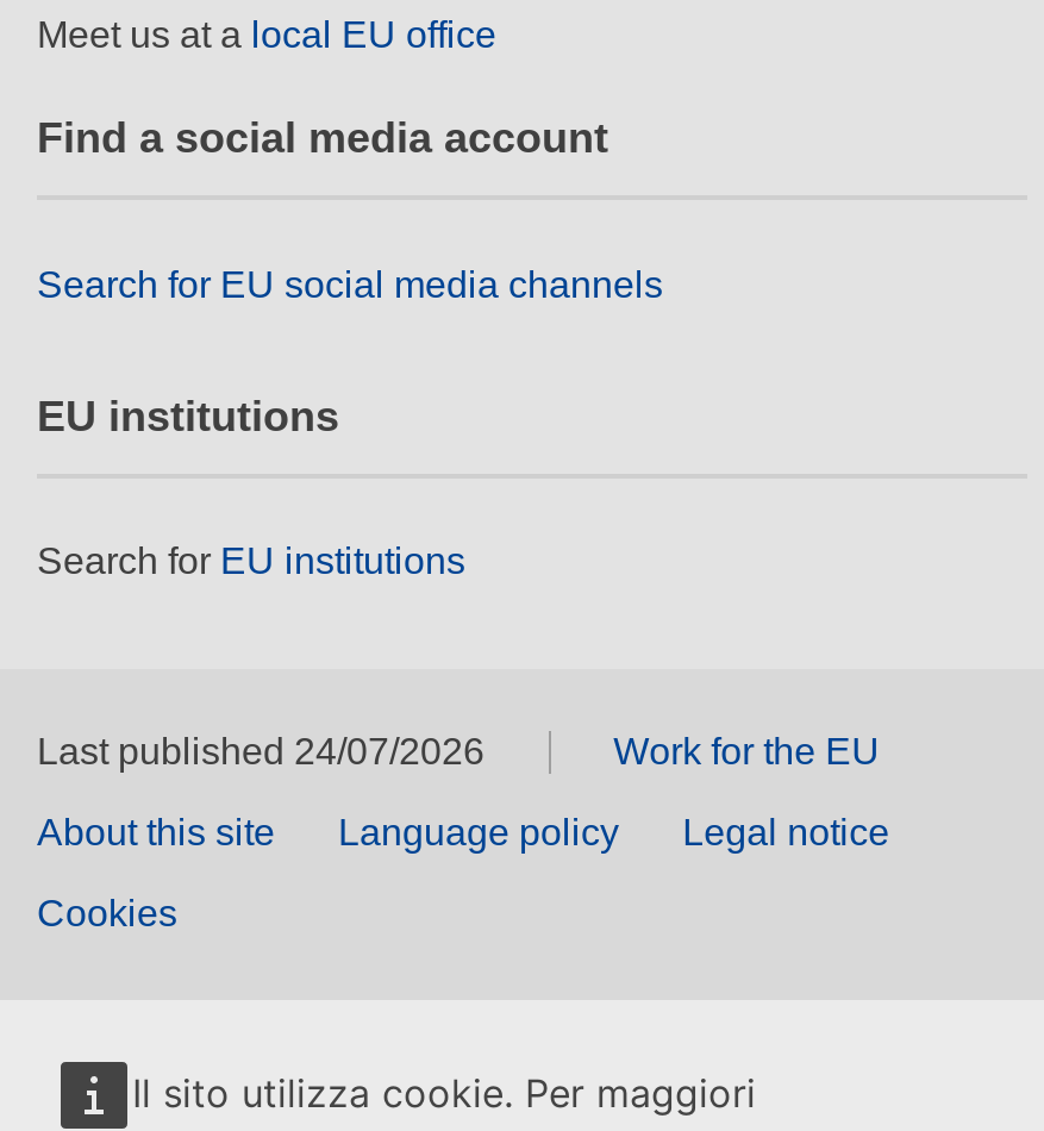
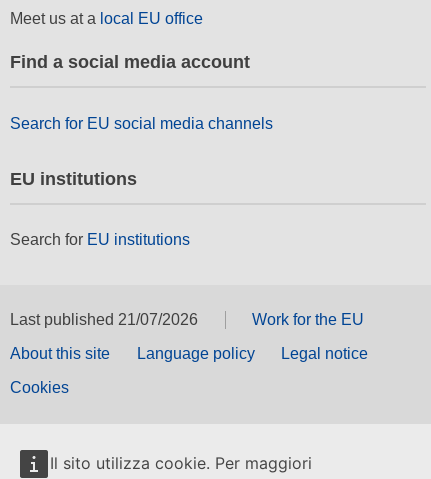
[37,732,485,773] Last published 24/07/2026 -> [10,311,198,328] Last published 21/07/2026

